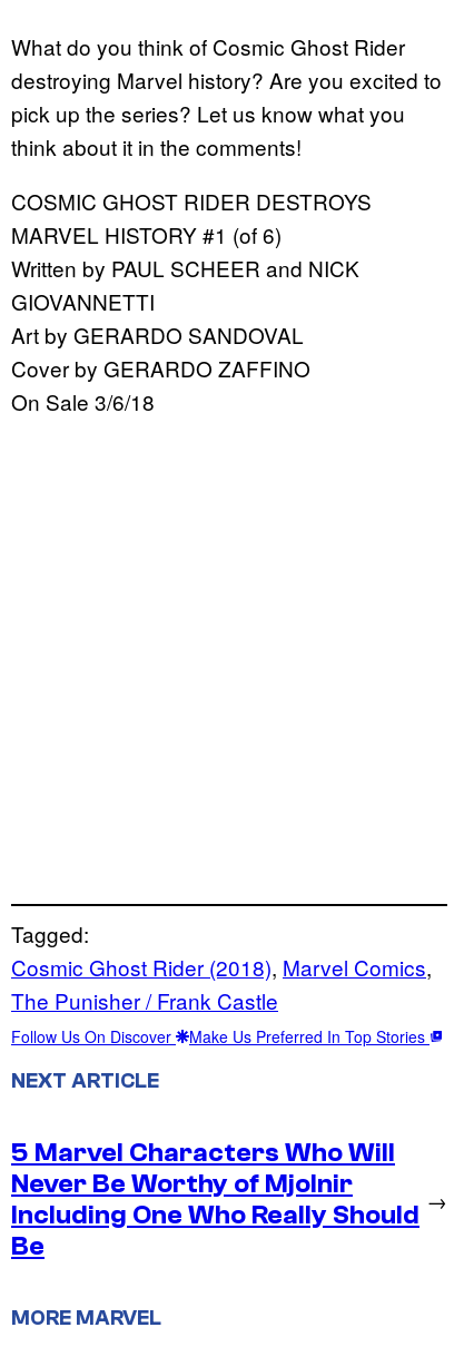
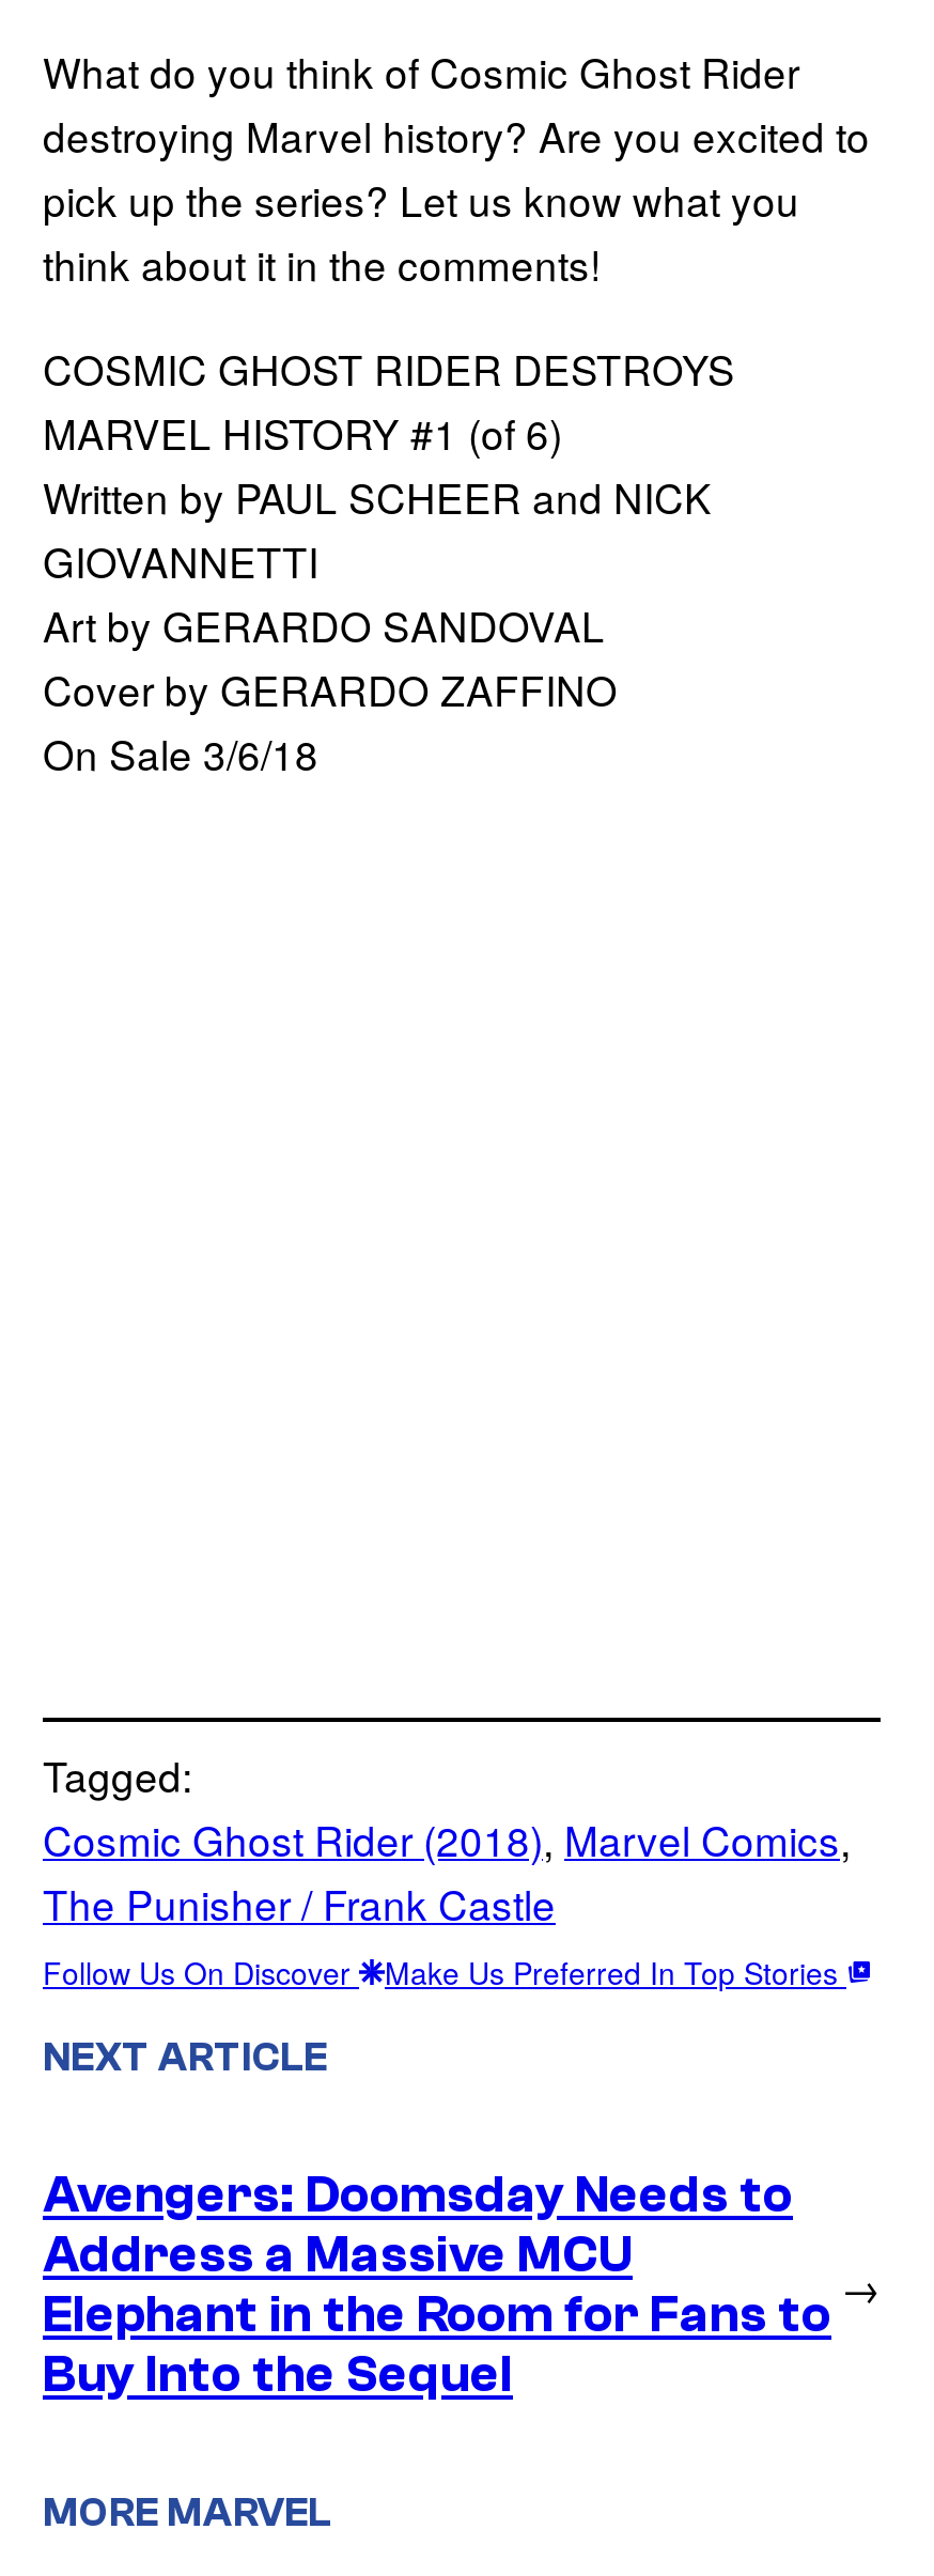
[11,1137,419,1261] 5 Marvel Characters Who Will | Never Be Worthy of Mjolnir | Including One Who Really Should | Be -> [43,2166,831,2403] Avengers: Doomsday Needs to | Address a Massive MCU | Elephant in the Room for Fans to | Buy Into the Sequel

